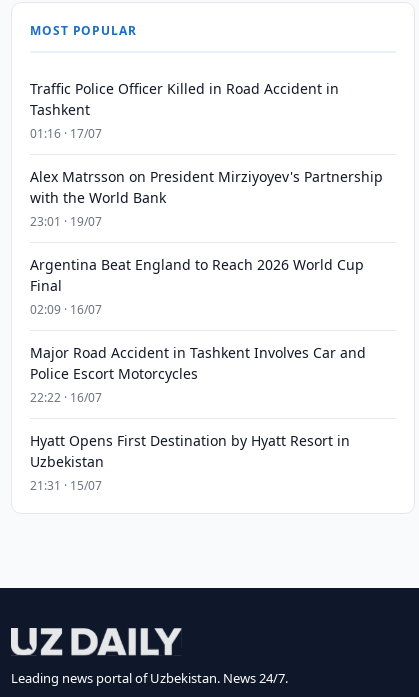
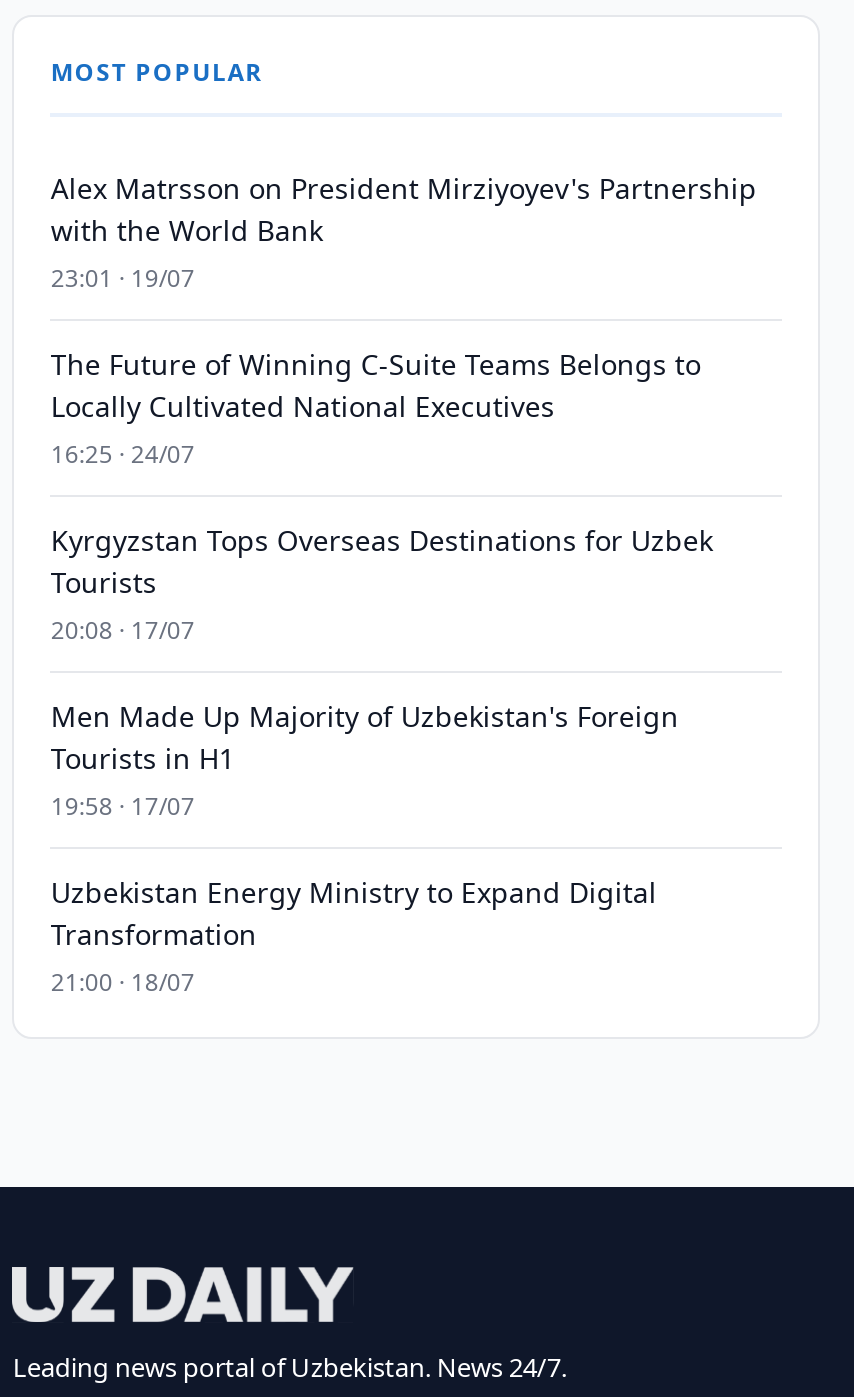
[30,79,339,142] Traffic Police Officer Killed in Road Accident in | Tashkent | 01:16 · 17/07 -> none
moved [30,167,383,230] -> [51,169,757,295]: Alex Matrsson on President Mirziyoyev's Partnership | with the World Bank | 23:01 · 19/07
[30,255,366,494] Argentina Beat England to Reach 2026 World Cup | Final | 02:09 · 16/07 | Major Road Accident in Tashkent Involves Car and | Police Escort Motorcycles | 22:22 · 16/07 | Hyatt Opens First Destination by Hyatt Resort in | Uzbekistan | 21:31 · 15/07 -> [51,345,713,999] The Future of Winning C-Suite Teams Belongs to | Locally Cultivated National Executives | 16:25 · 24/07 | Kyrgyzstan Tops Overseas Destinations for Uzbek | Tourists | 20:08 · 17/07 | Men Made Up Majority of Uzbekistan's Foreign | Tourists in H1 | 19:58 · 17/07 | Uzbekistan Energy Ministry to Expand Digital | Transformation | 21:00 · 18/07

